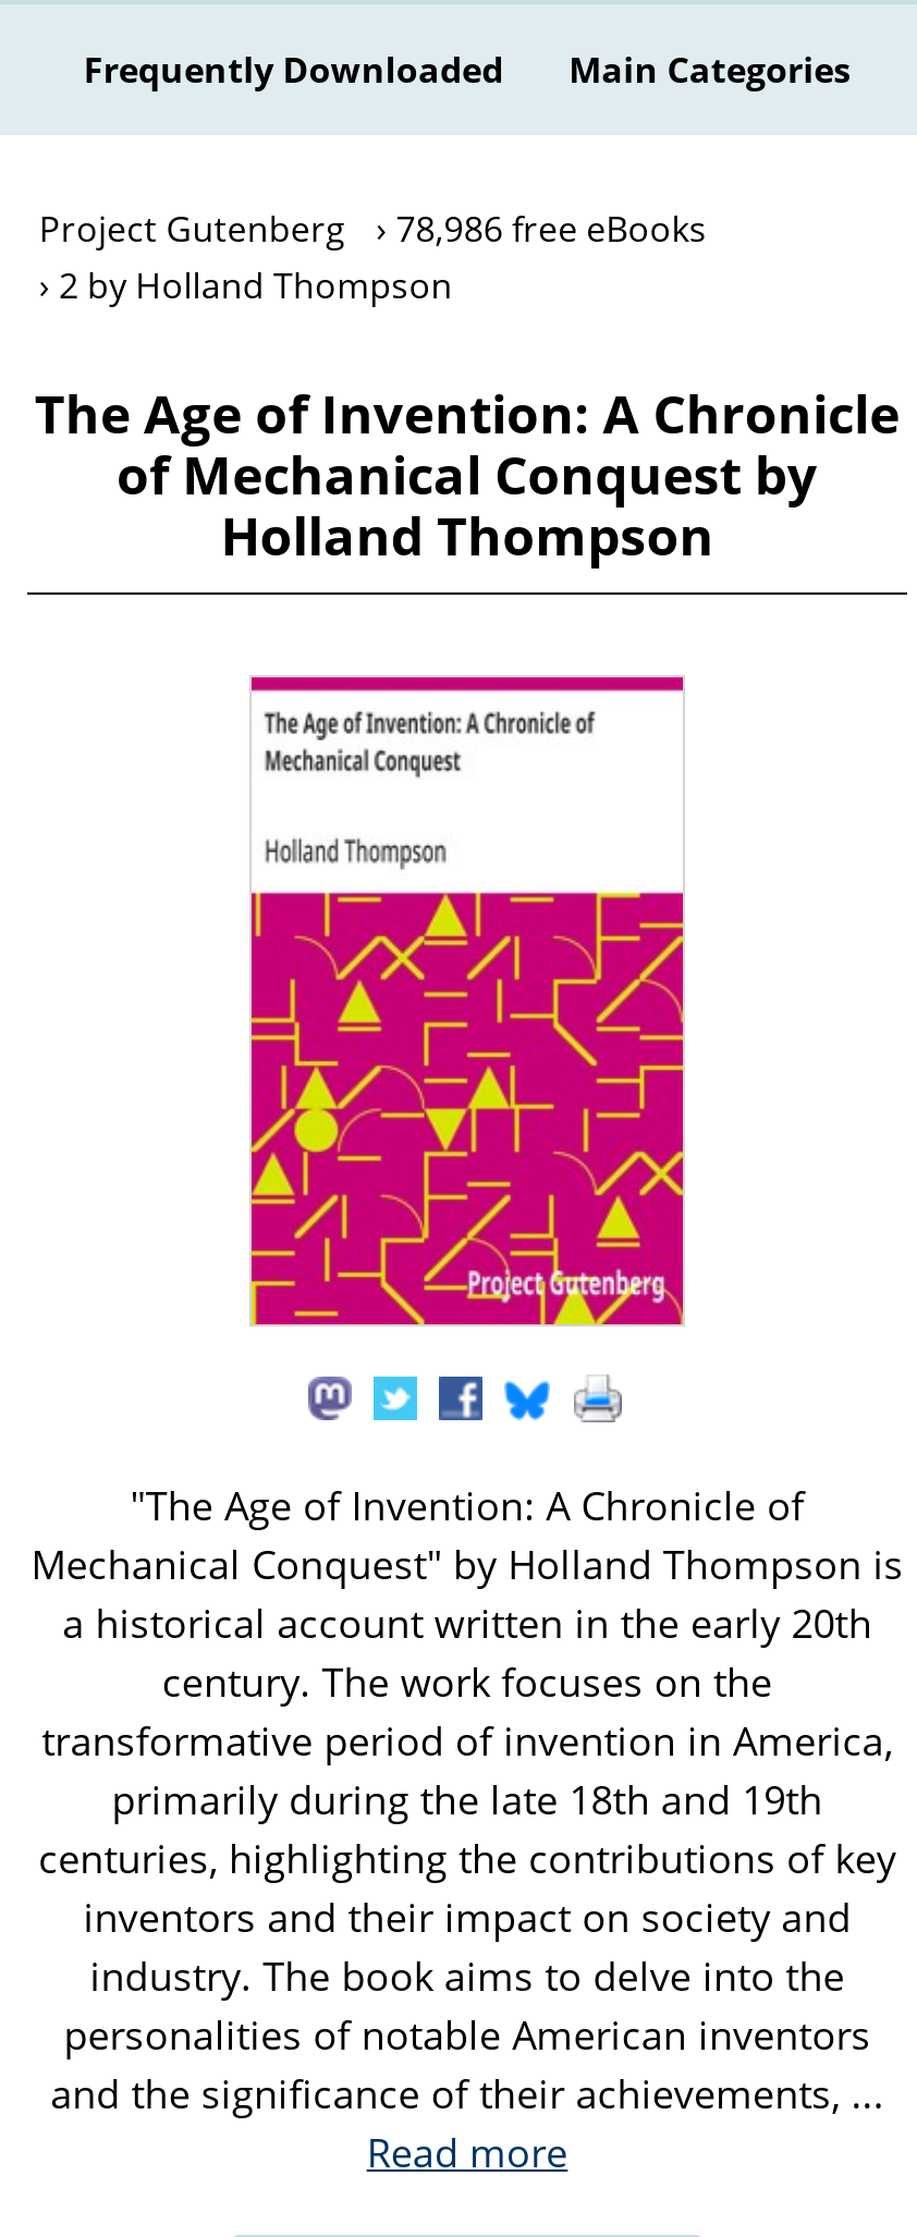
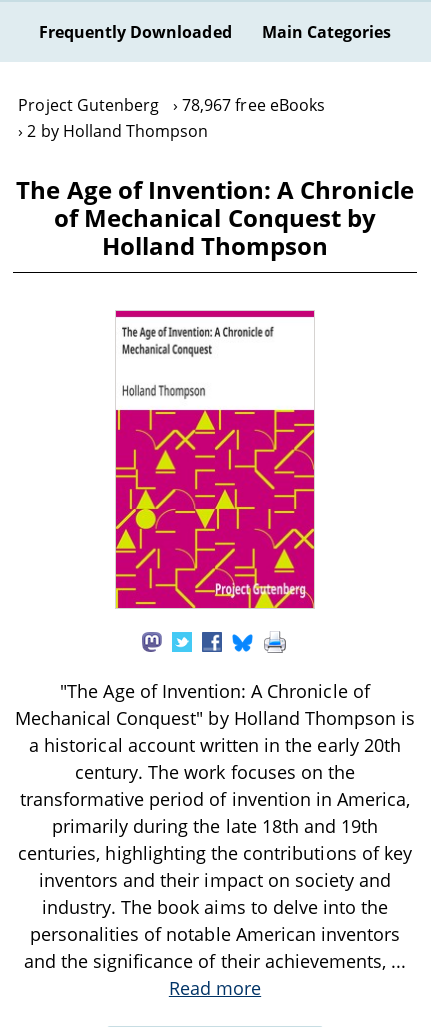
[39,205,707,253] Project Gutenberg 78,986 free eBooks -> [18,94,325,116] Project Gutenberg 78,967 free eBooks

